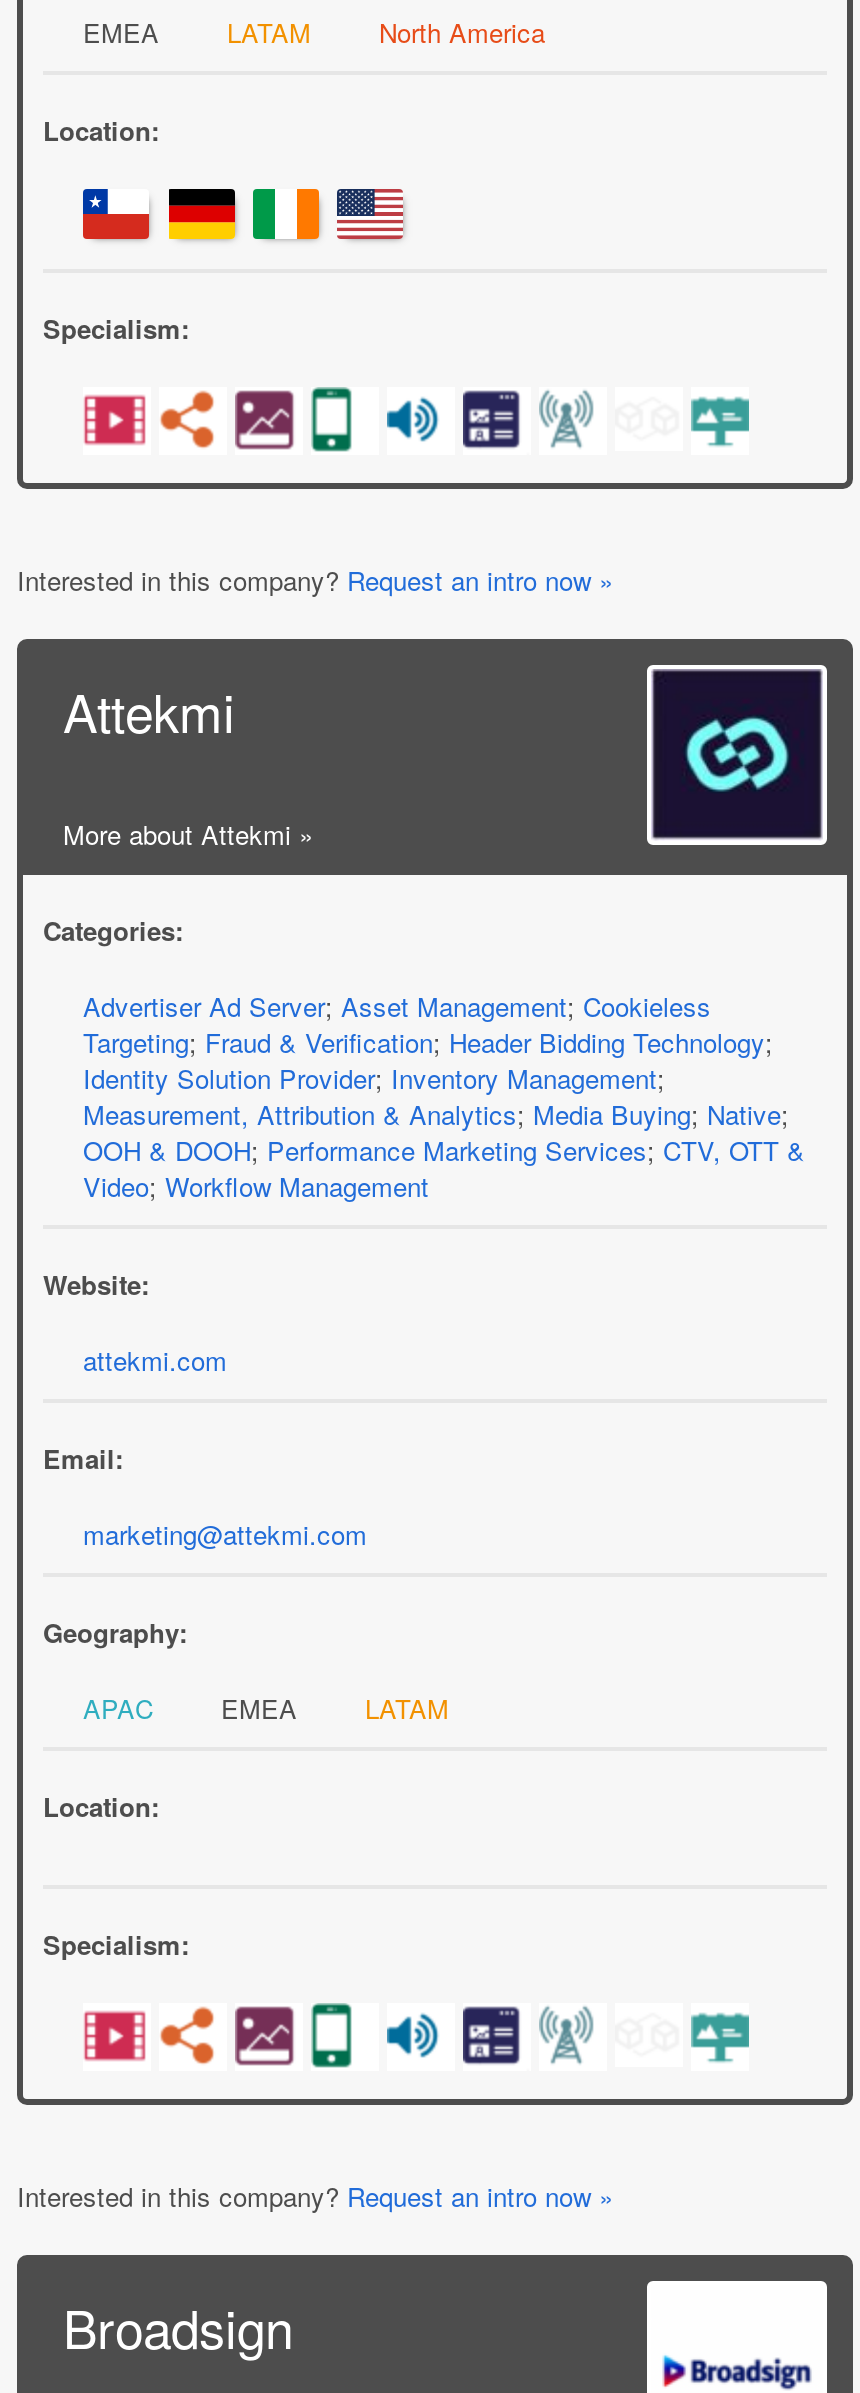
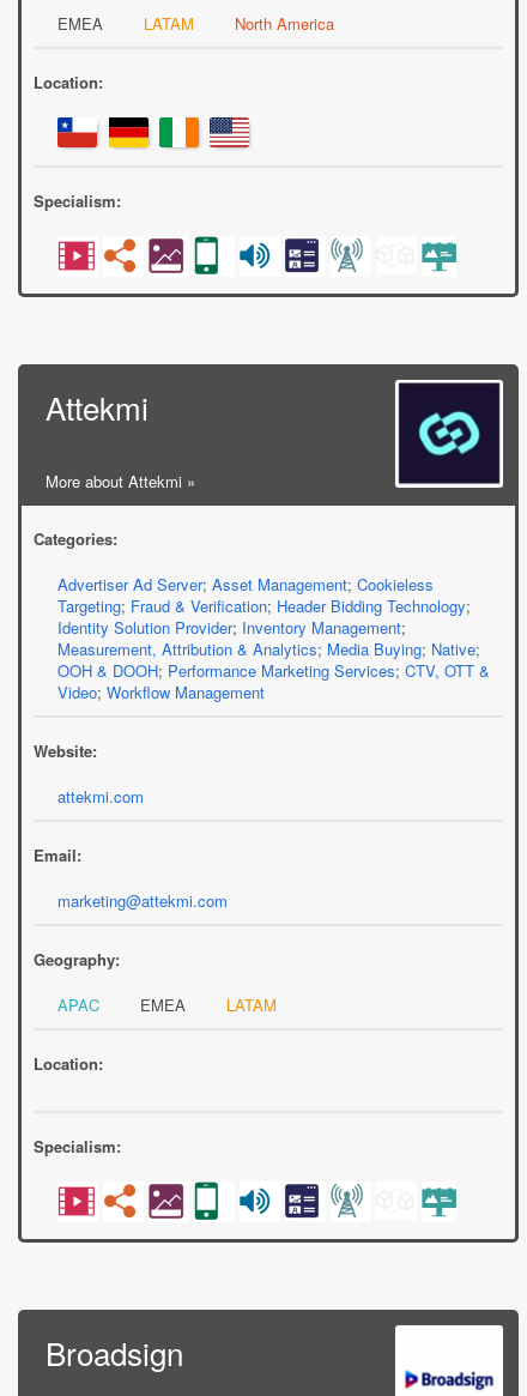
[17,560,613,598] Interested in this company? Request an intro now » -> none
[17,2176,613,2214] Interested in this company? Request an intro now » -> none

